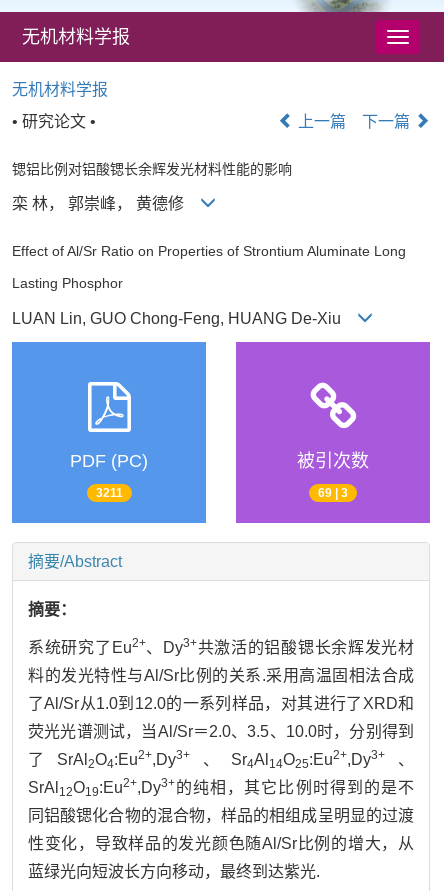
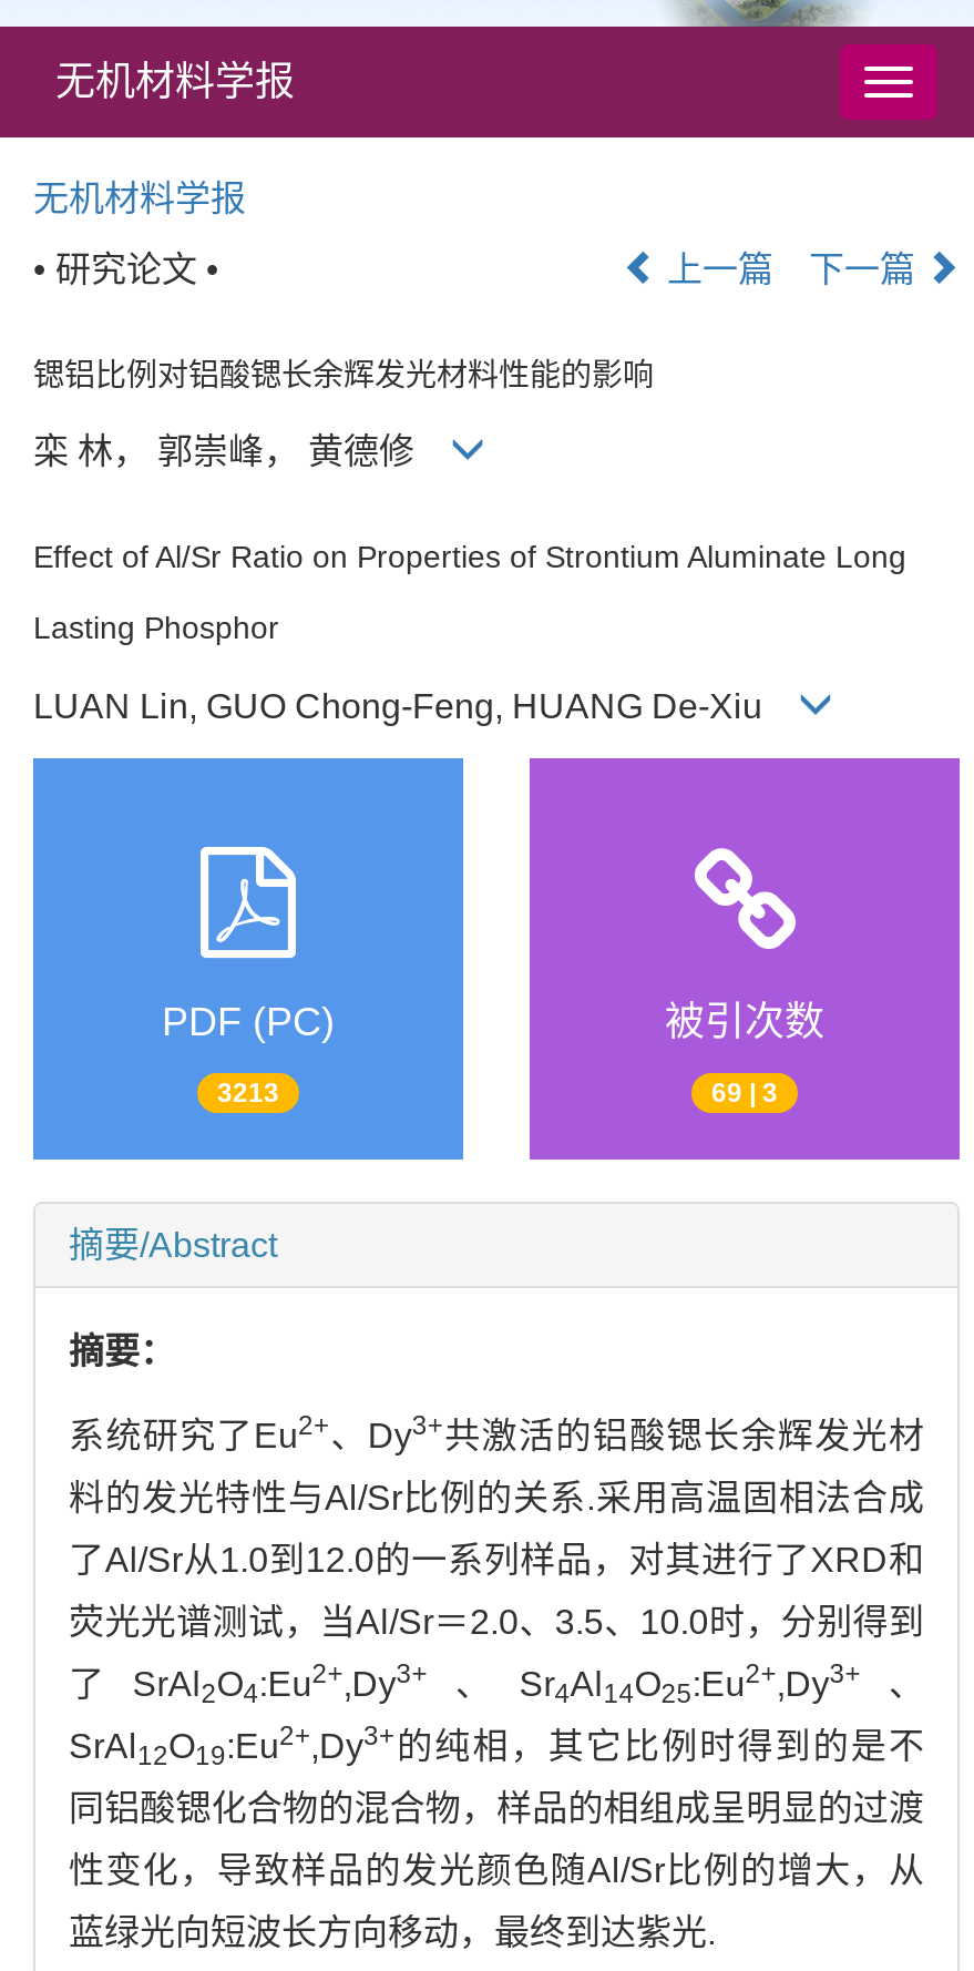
[95,486,122,500] 3211 -> [217,1078,279,1109] 3213

